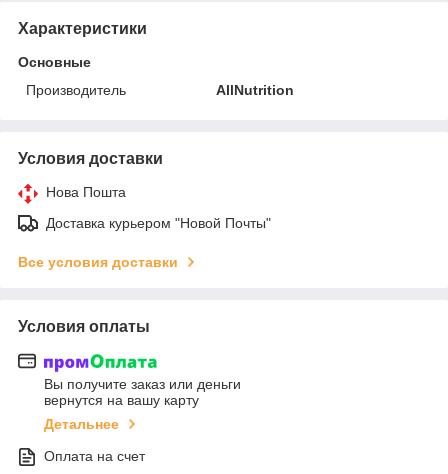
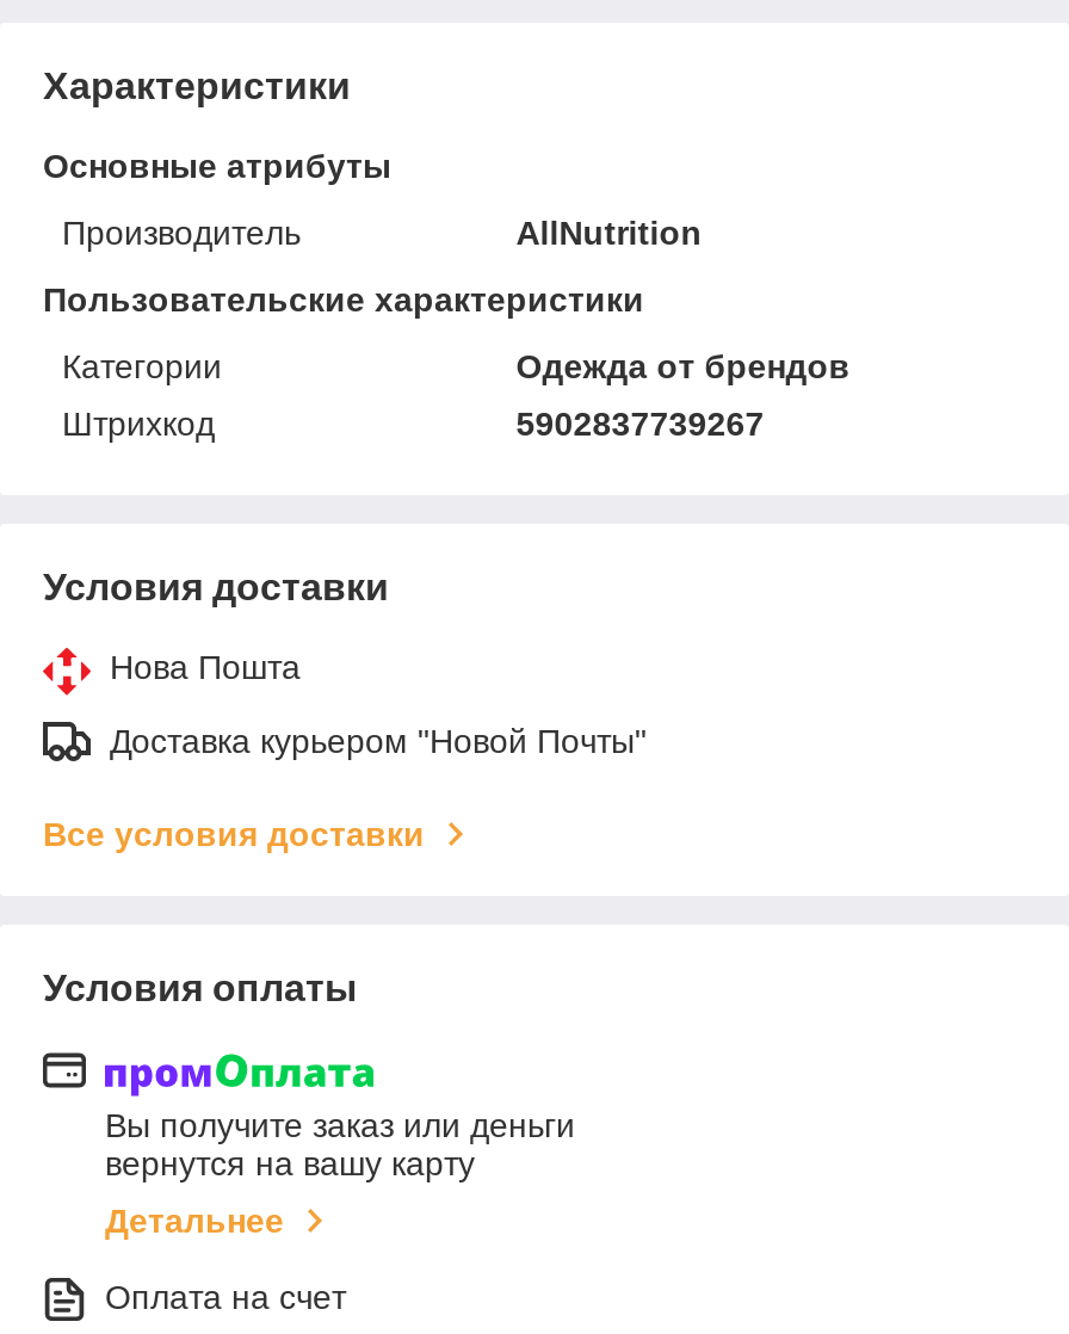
[18,54,91,70] Основные -> [43,146,391,184] Основные атрибуты
none -> [43,280,850,442] Пользовательские характеристики | Категории | Одежда от брендов | Штрихкод | 5902837739267

